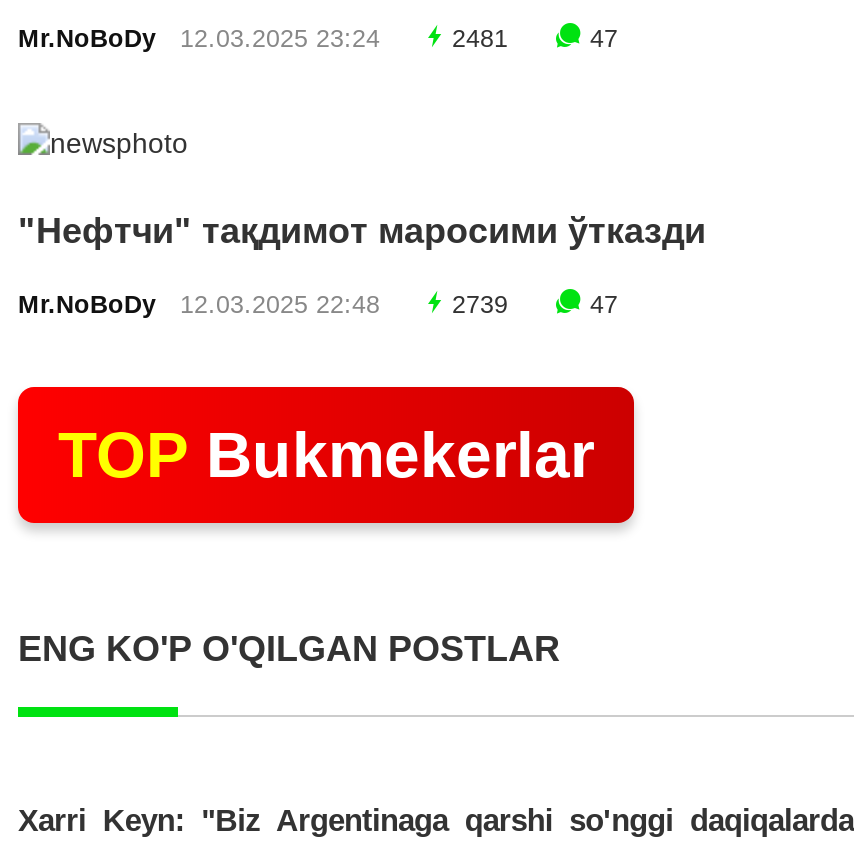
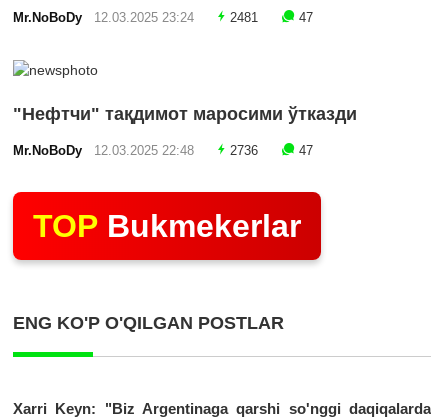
[452,290,508,318] 2739 -> [230,143,258,157] 2736

